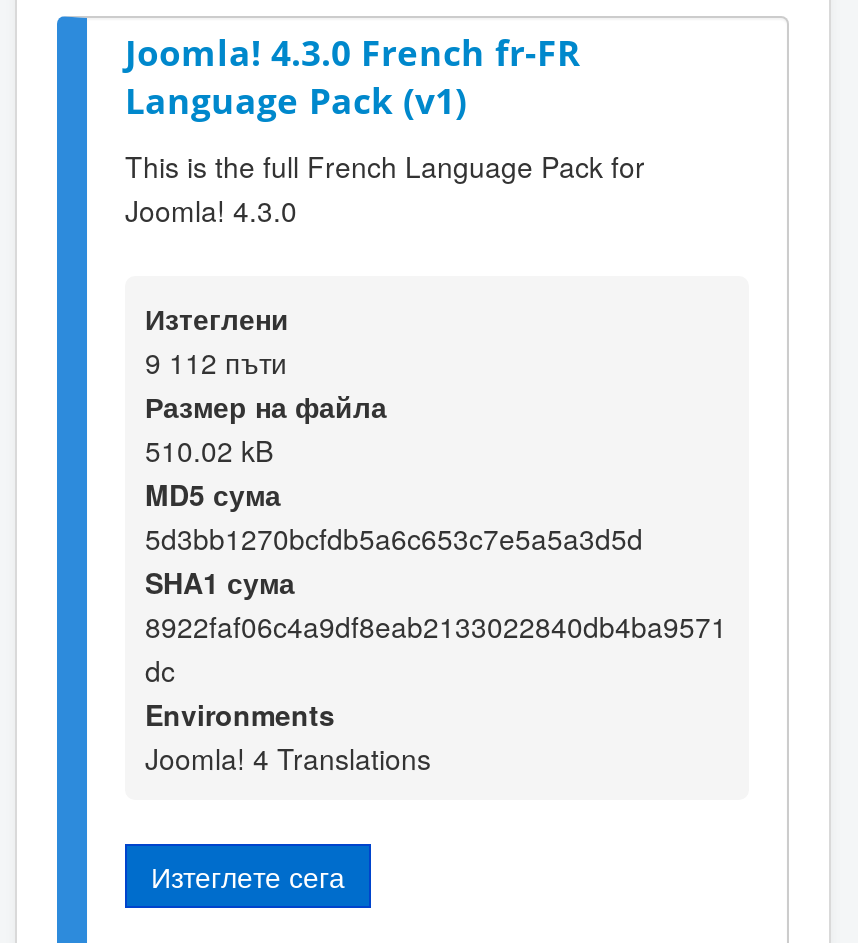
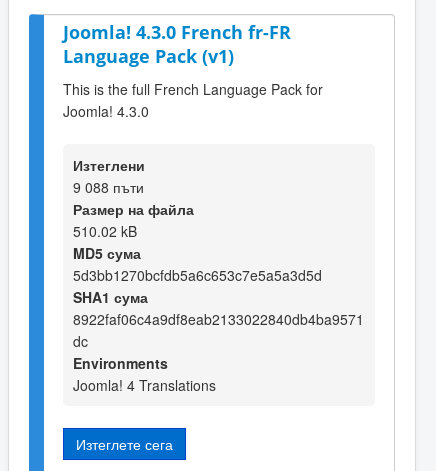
[145,342,287,382] 9 112 пъти -> [73,177,144,197] 9 088 пъти

